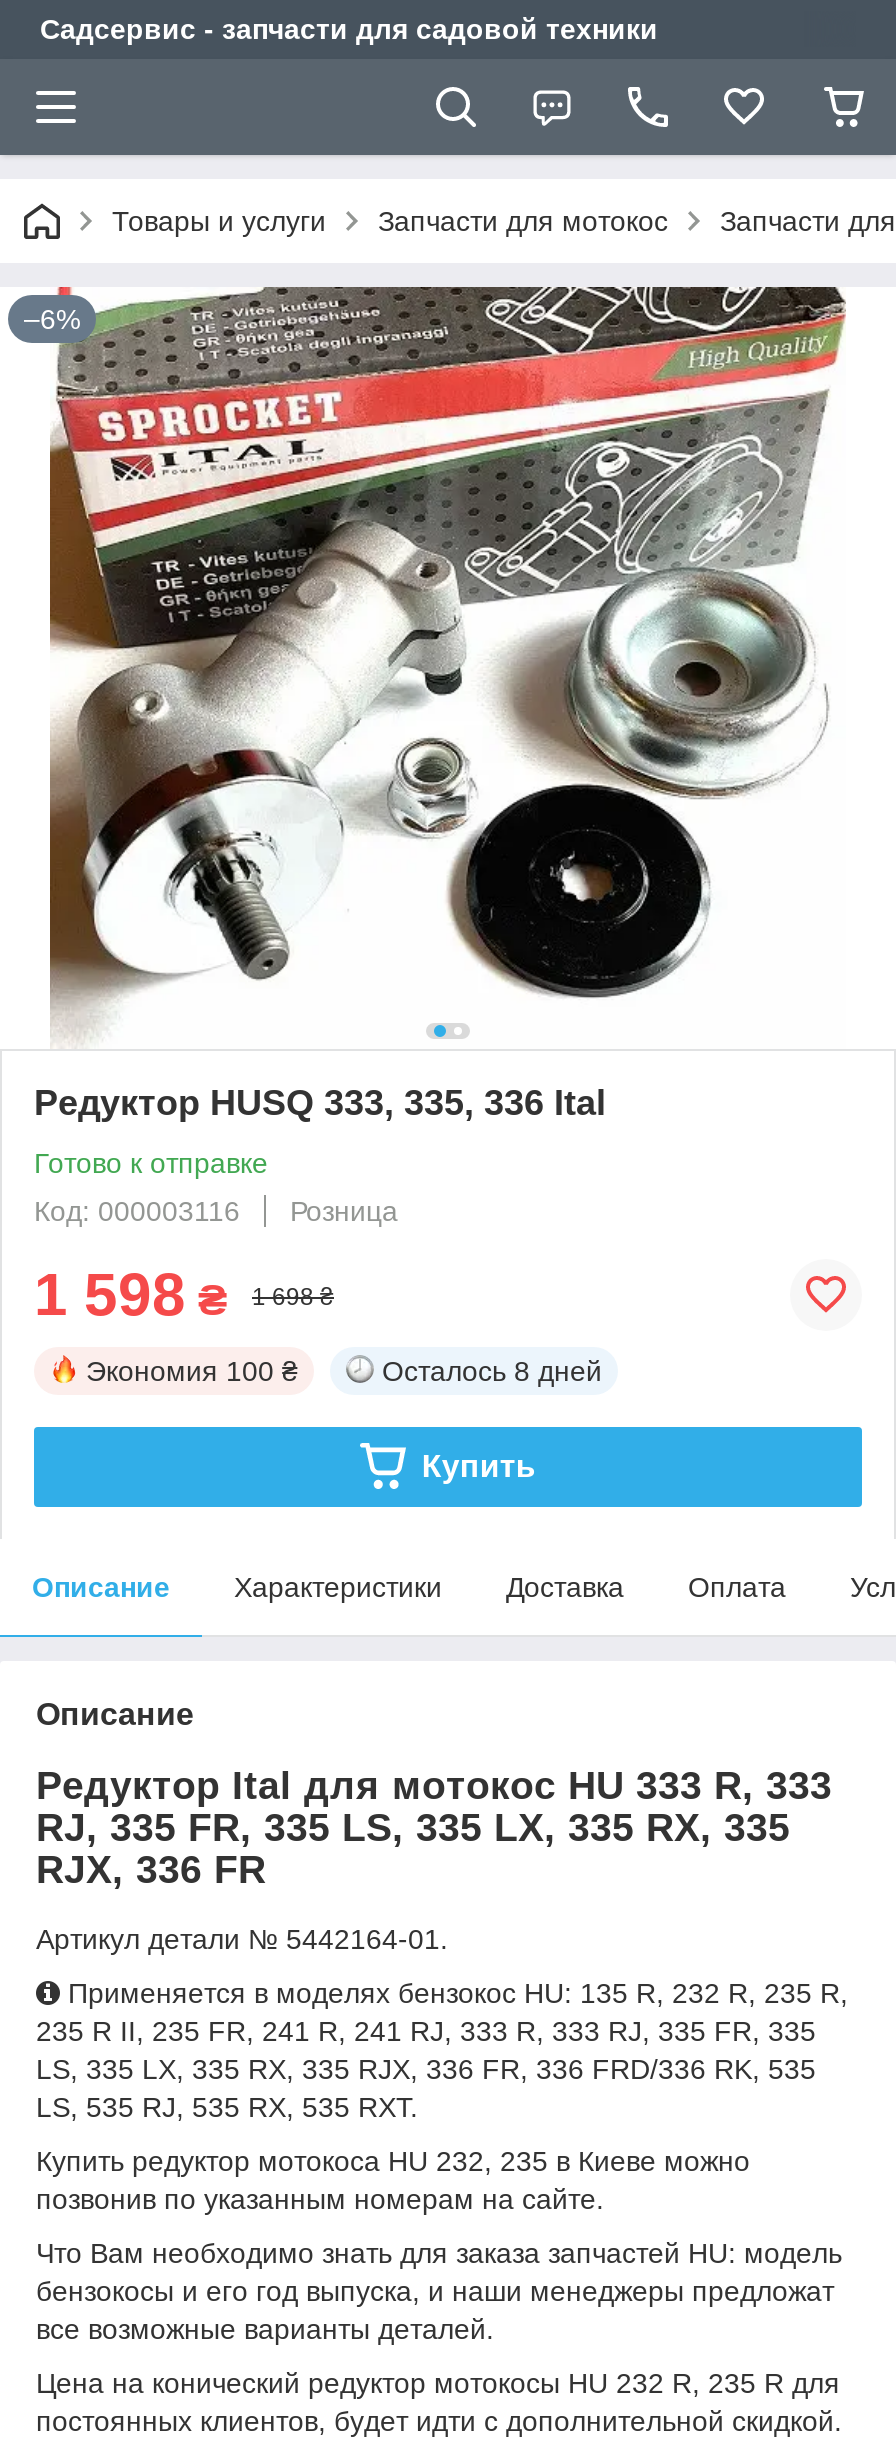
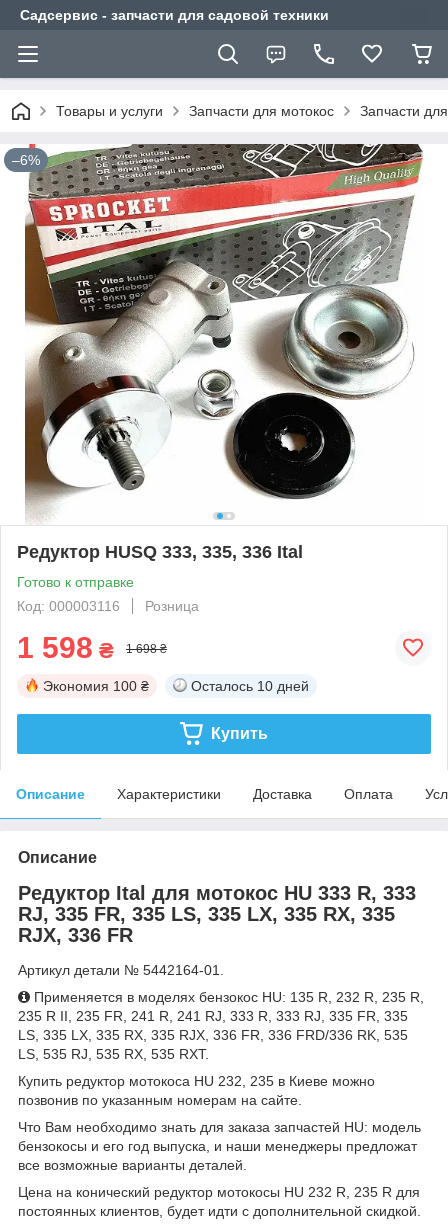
[382,1355,602,1387] Осталось 8 дней -> [191,678,309,694] Осталось 10 дней

